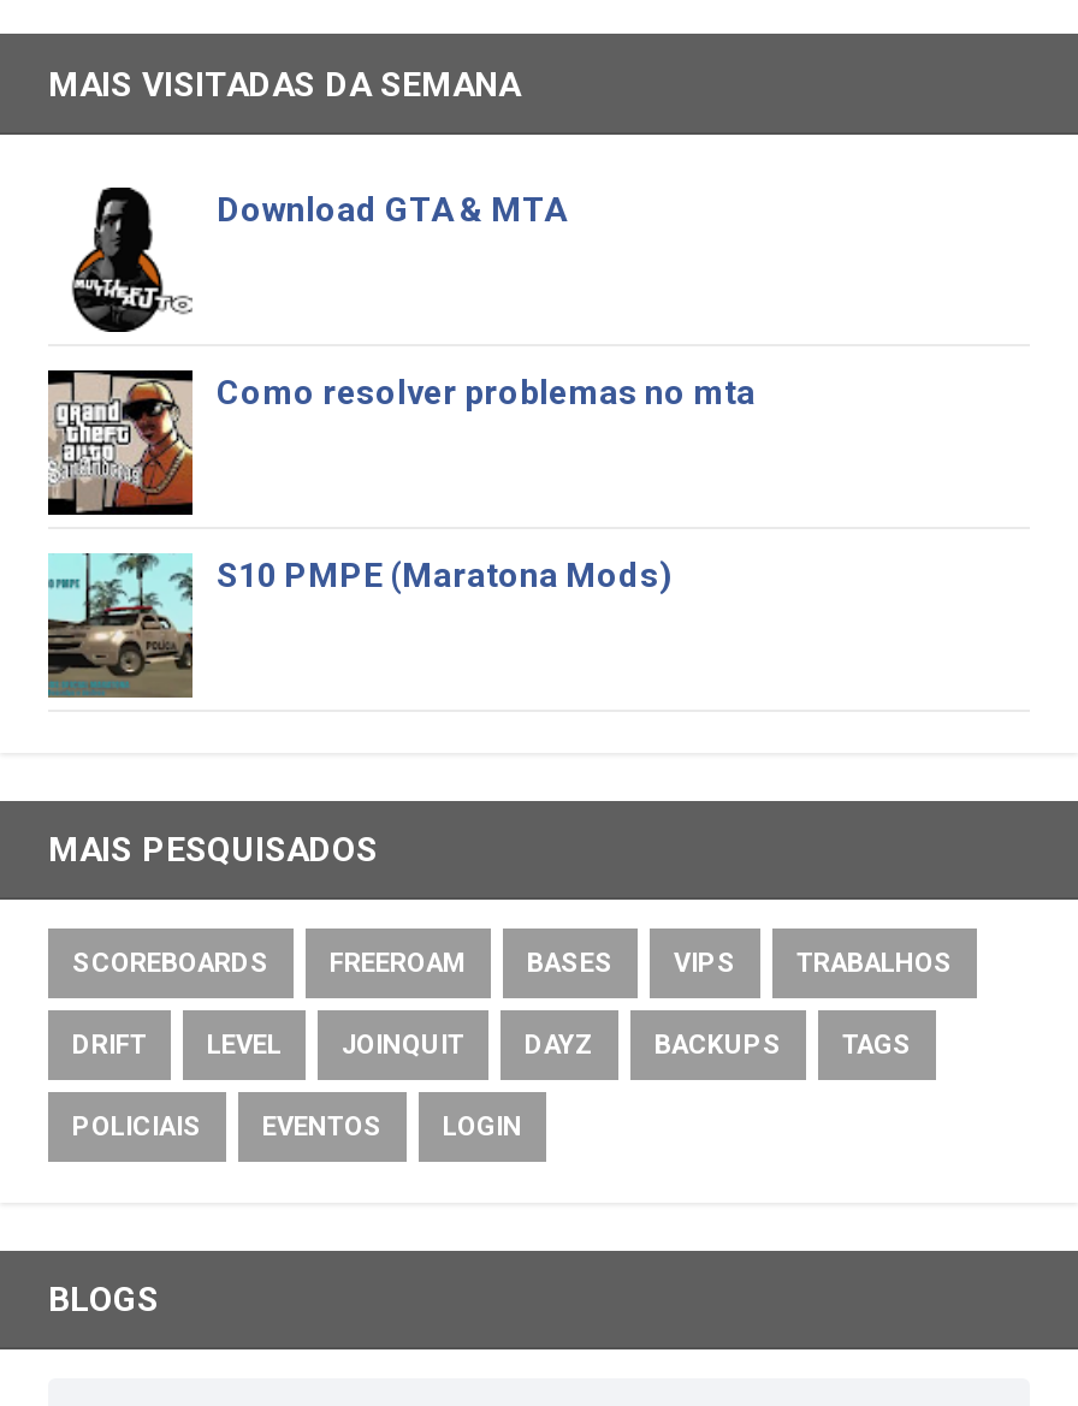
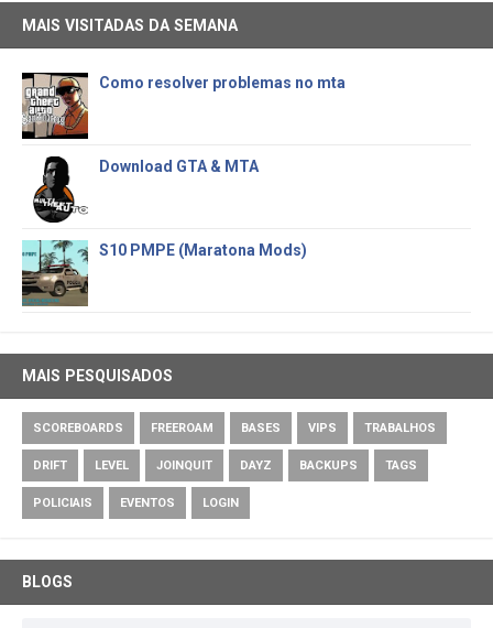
moved [48,185,565,334] -> [22,156,259,223]: [image] | Download GTA & MTA
moved [46,370,756,515] -> [21,73,346,139]: [image] | Como resolver problemas no mta

